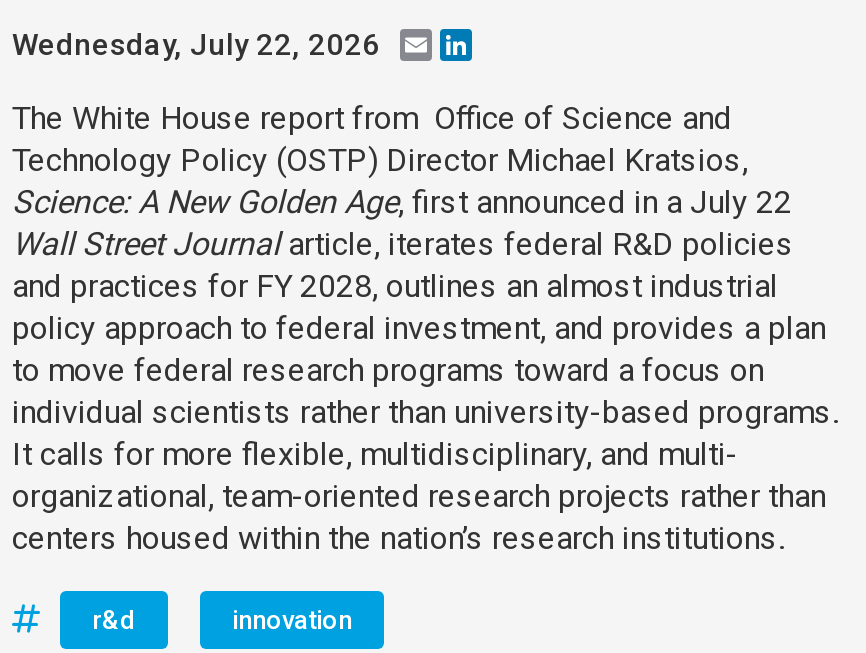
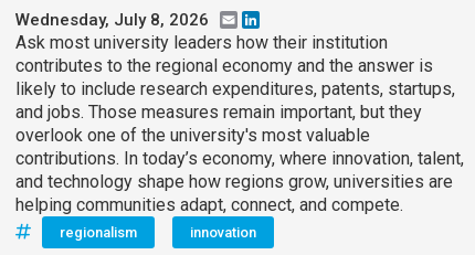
[12,27,380,63] Wednesday, July 22, 2026 -> [15,10,209,30] Wednesday, July 8, 2026
[12,99,838,635] The White House report from Office of Science and | Technology Policy (OSTP) Director Michael Kratsios, | Science: A New Golden Age, first announced in a July 22 | Wall Street Journal article, iterates federal R&D policies | and practices for FY 2028, outlines an almost industrial | policy approach to federal investment, and provides a plan | to move federal research programs toward a focus on | individual scientists rather than university-based programs. | It calls for more flexible, multidisciplinary, and multi- | organizational, team-oriented research projects rather than | centers housed within the nation’s research institutions. | r&d -> [15,32,464,241] Ask most university leaders how their institution | contributes to the regional economy and the answer is | likely to include research expenditures, patents, startups, | and jobs. Those measures remain important, but they | overlook one of the university's most valuable | contributions. In today’s economy, where innovation, talent, | and technology shape how regions grow, universities are | helping communities adapt, connect, and compete. | regionalism

